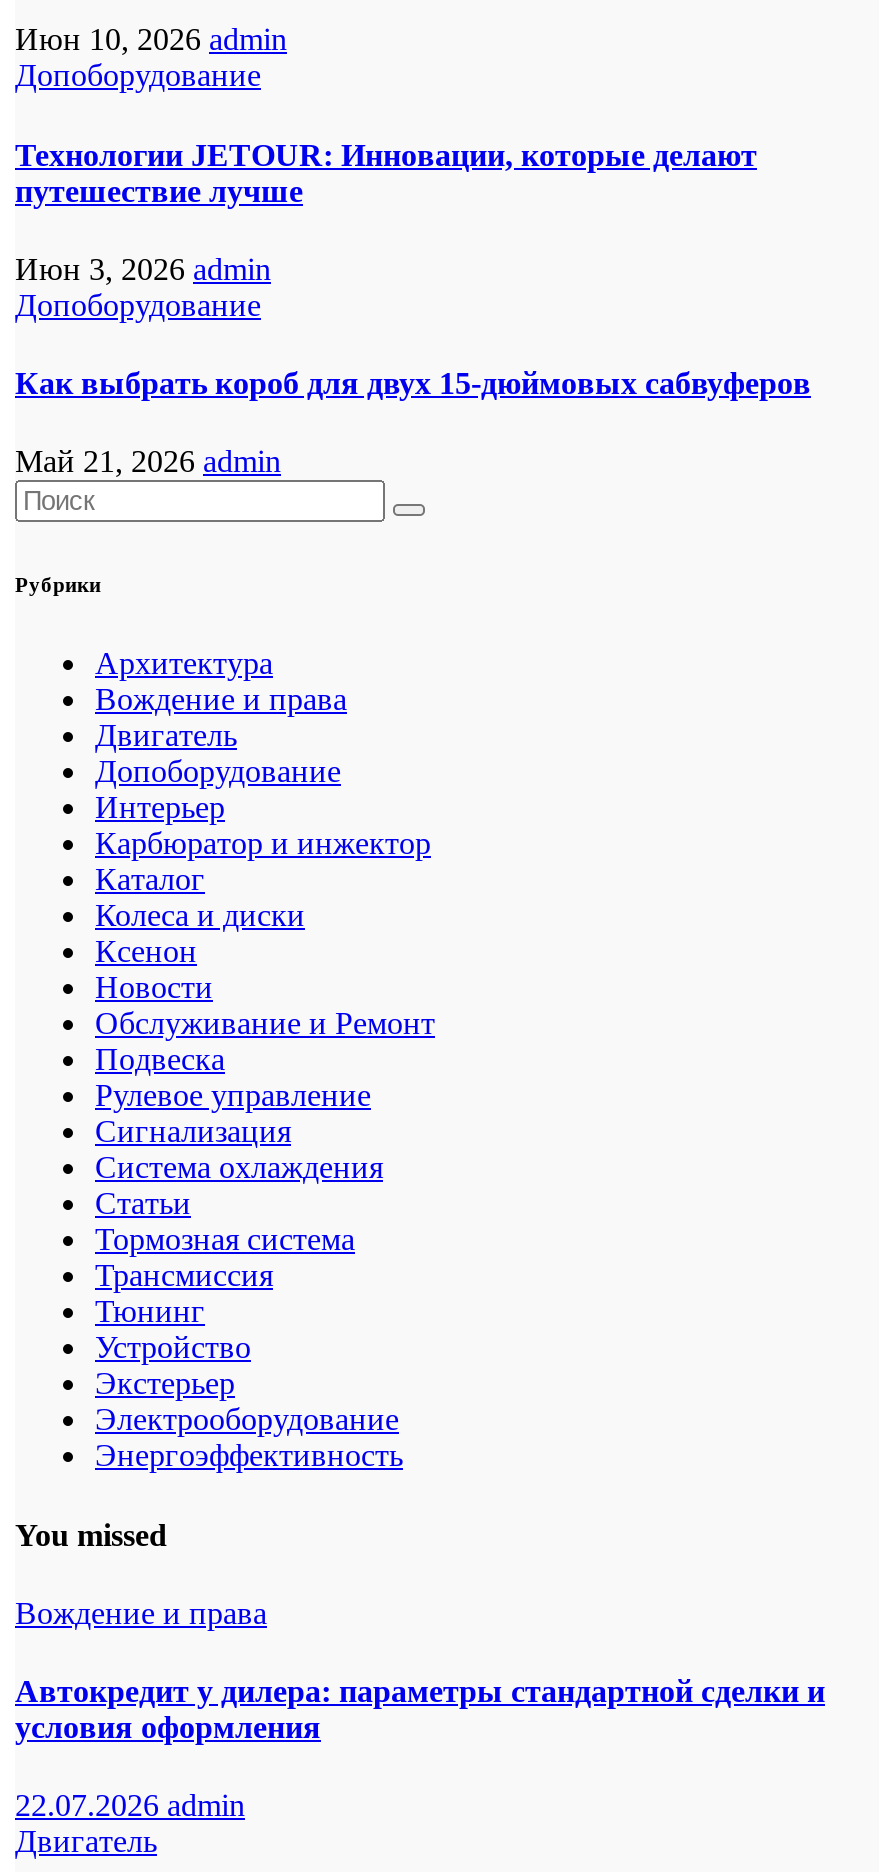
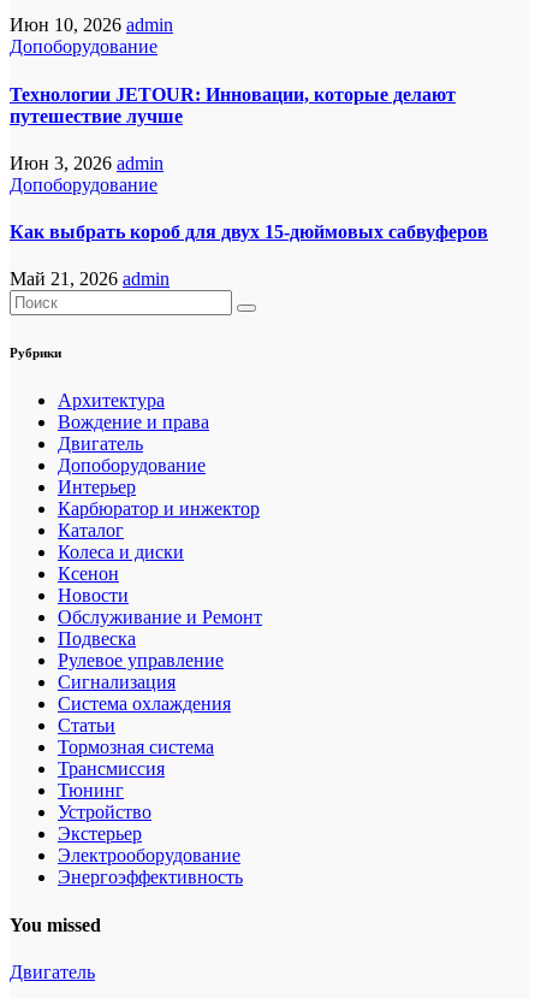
[15,1596,825,1823] Вождение и права | Автокредит у дилера: параметры стандартной сделки и | условия оформления | 22.07.2026 admin -> none

